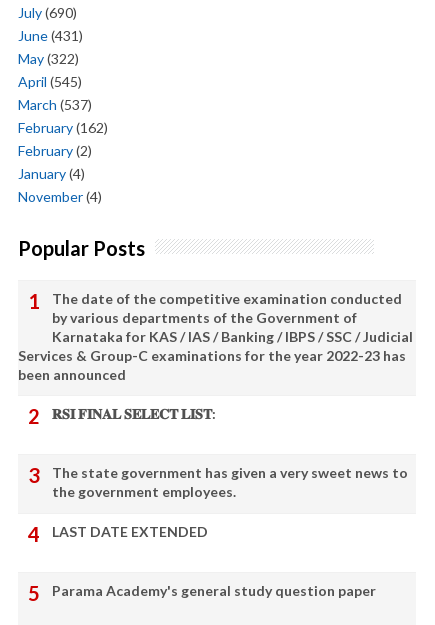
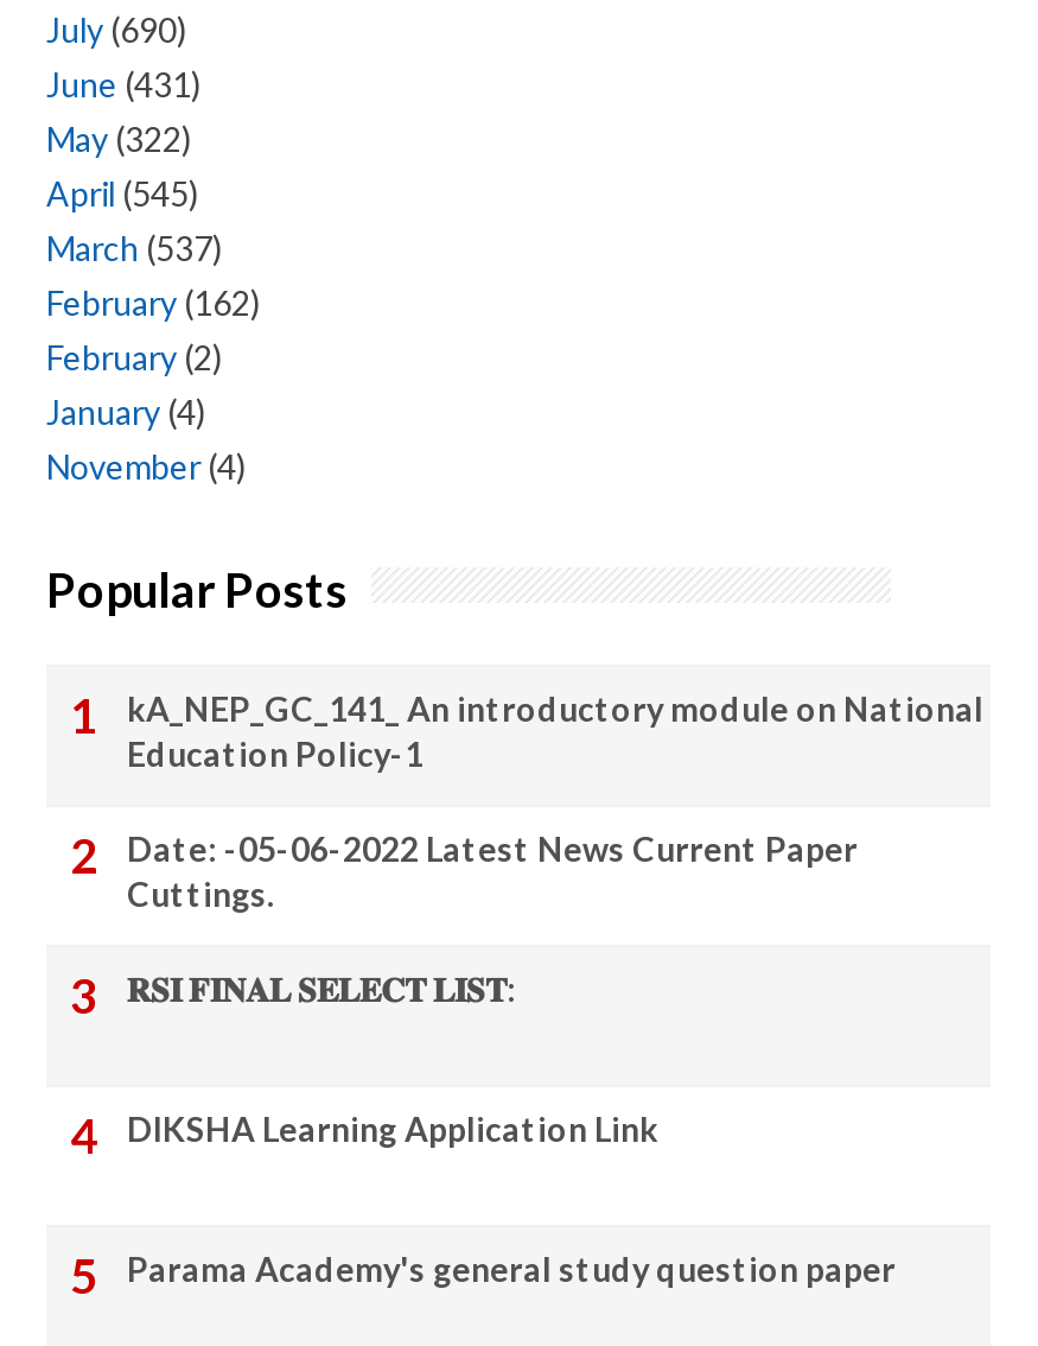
[18,290,413,383] The date of the competitive examination conducted | by various departments of the Government of | Karnataka for KAS / IAS / Banking / IBPS / SSC / Judicial | Services & Group-C examinations for the year 2022-23 has | been announced -> [127,688,983,913] kA_NEP_GC_141_ An introductory module on National | Education Policy-1 | Date: -05-06-2022 Latest News Current Paper | Cuttings.
[52,464,408,540] The state government has given a very sweet news to | the government employees. | LAST DATE EXTENDED -> [127,1108,658,1148] DIKSHA Learning Application Link

